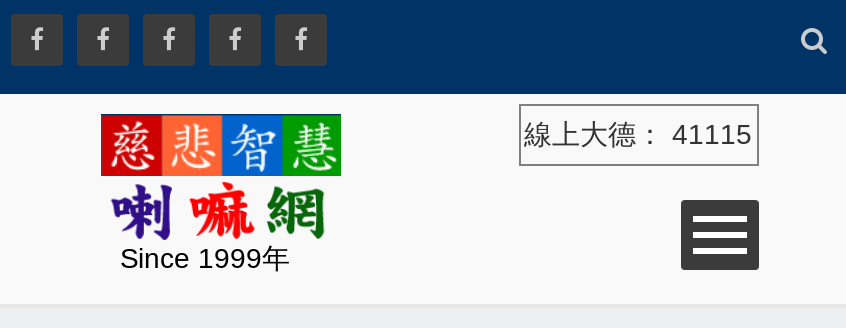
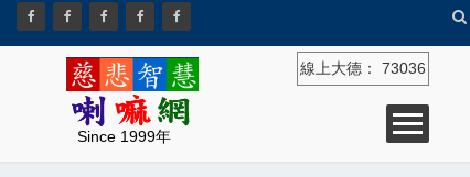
[524,118,752,150] 線上大德：41115 -> [300,60,425,77] 線上大德：73036

